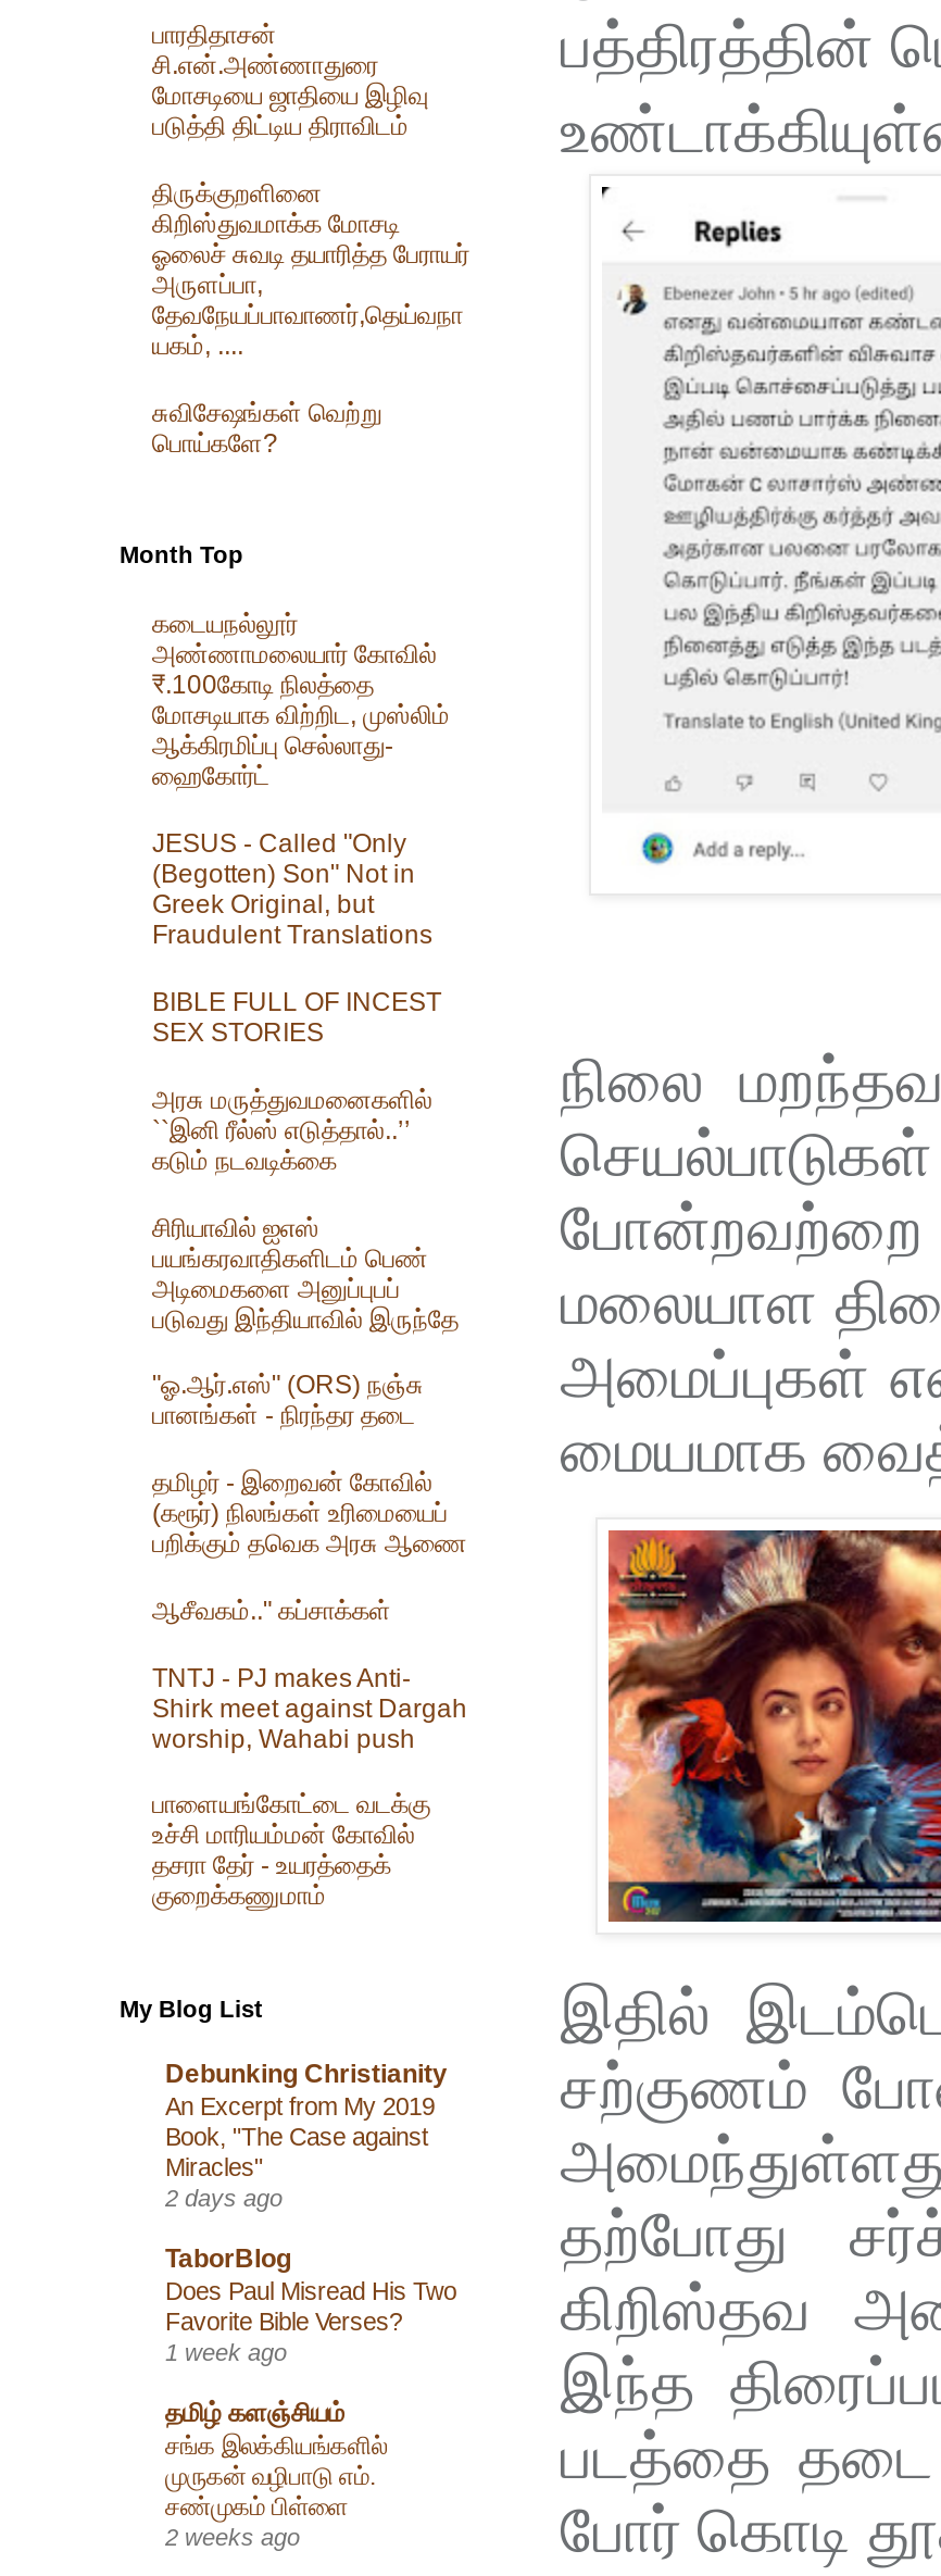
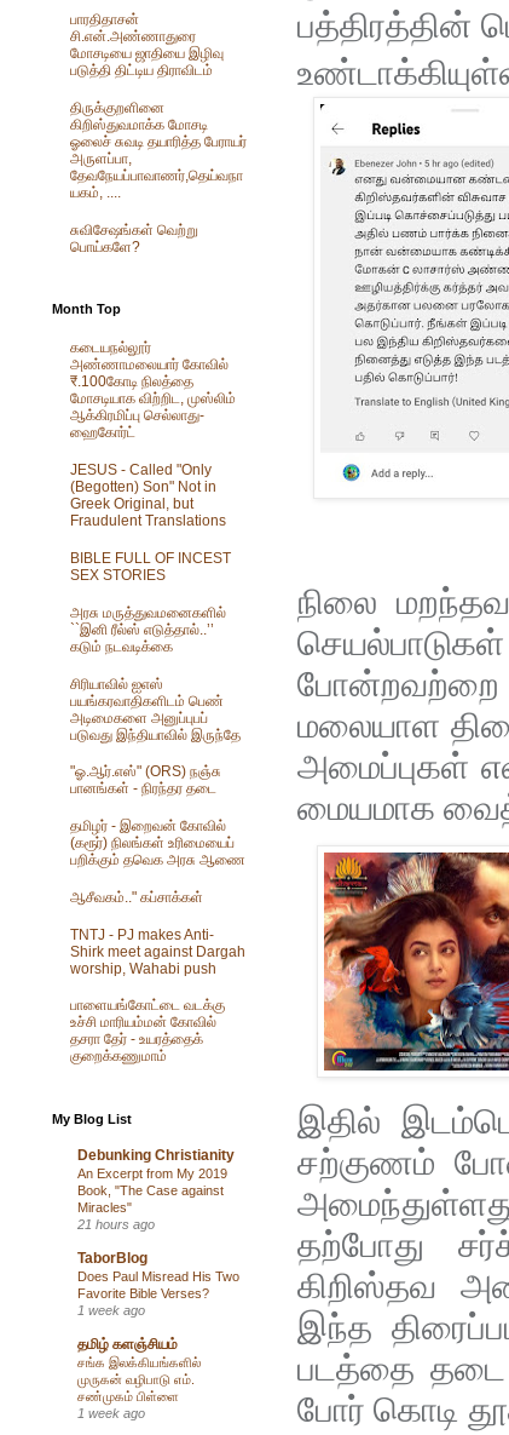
[165,2184,283,2210] 2 days ago -> [77,1217,155,1231] 21 hours ago
[165,2523,300,2549] 2 weeks ago -> [77,1406,145,1420] 1 week ago

